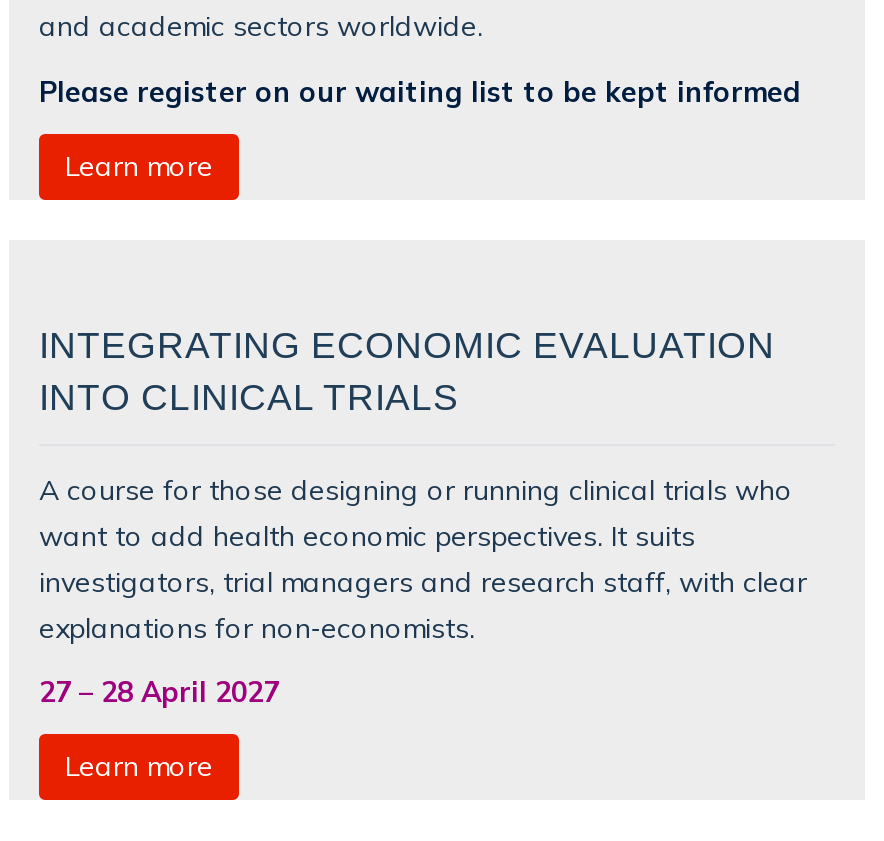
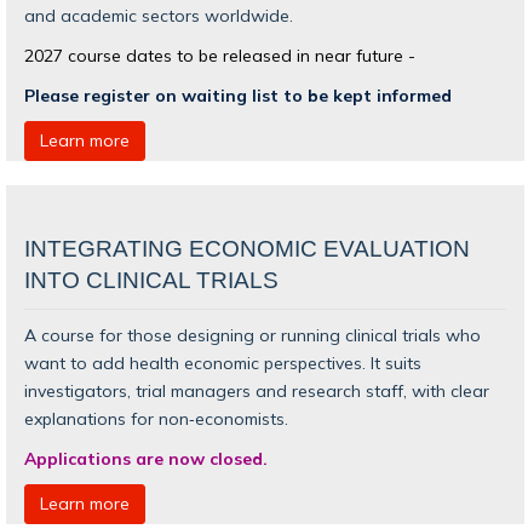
[39,73,801,107] Please register on our waiting list to be kept informed -> [24,44,452,105] 2027 course dates to be released in near future - | Please register on waiting list to be kept informed
[39,675,279,709] 27 – 28 April 2027 -> [24,448,268,469] Applications are now closed.

